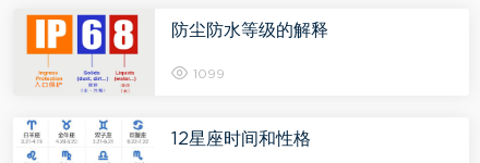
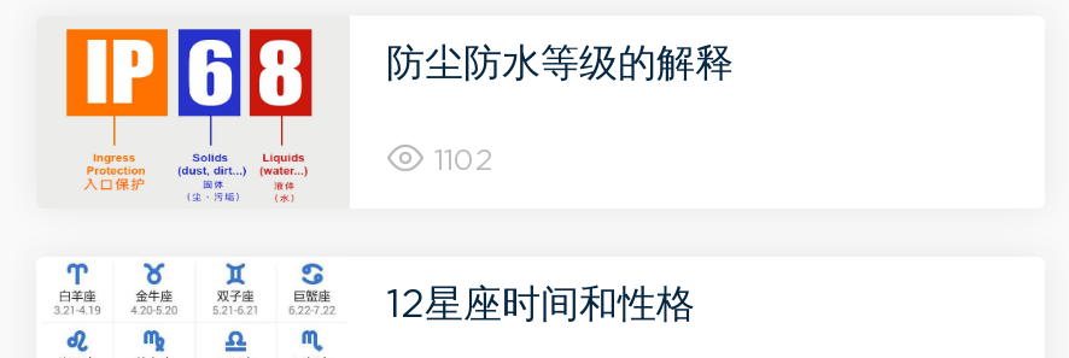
[189,67,225,80] 1099 -> [425,146,495,175] 1102

